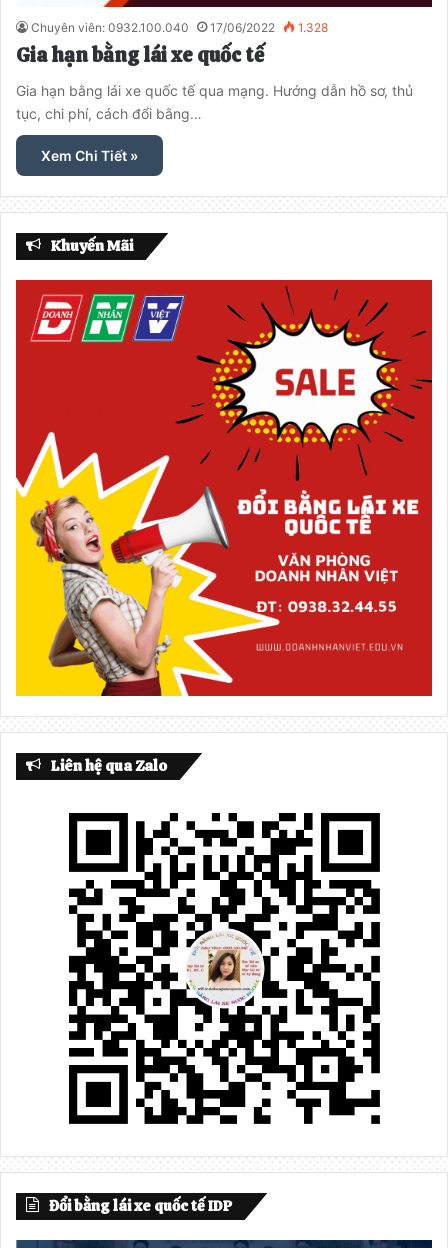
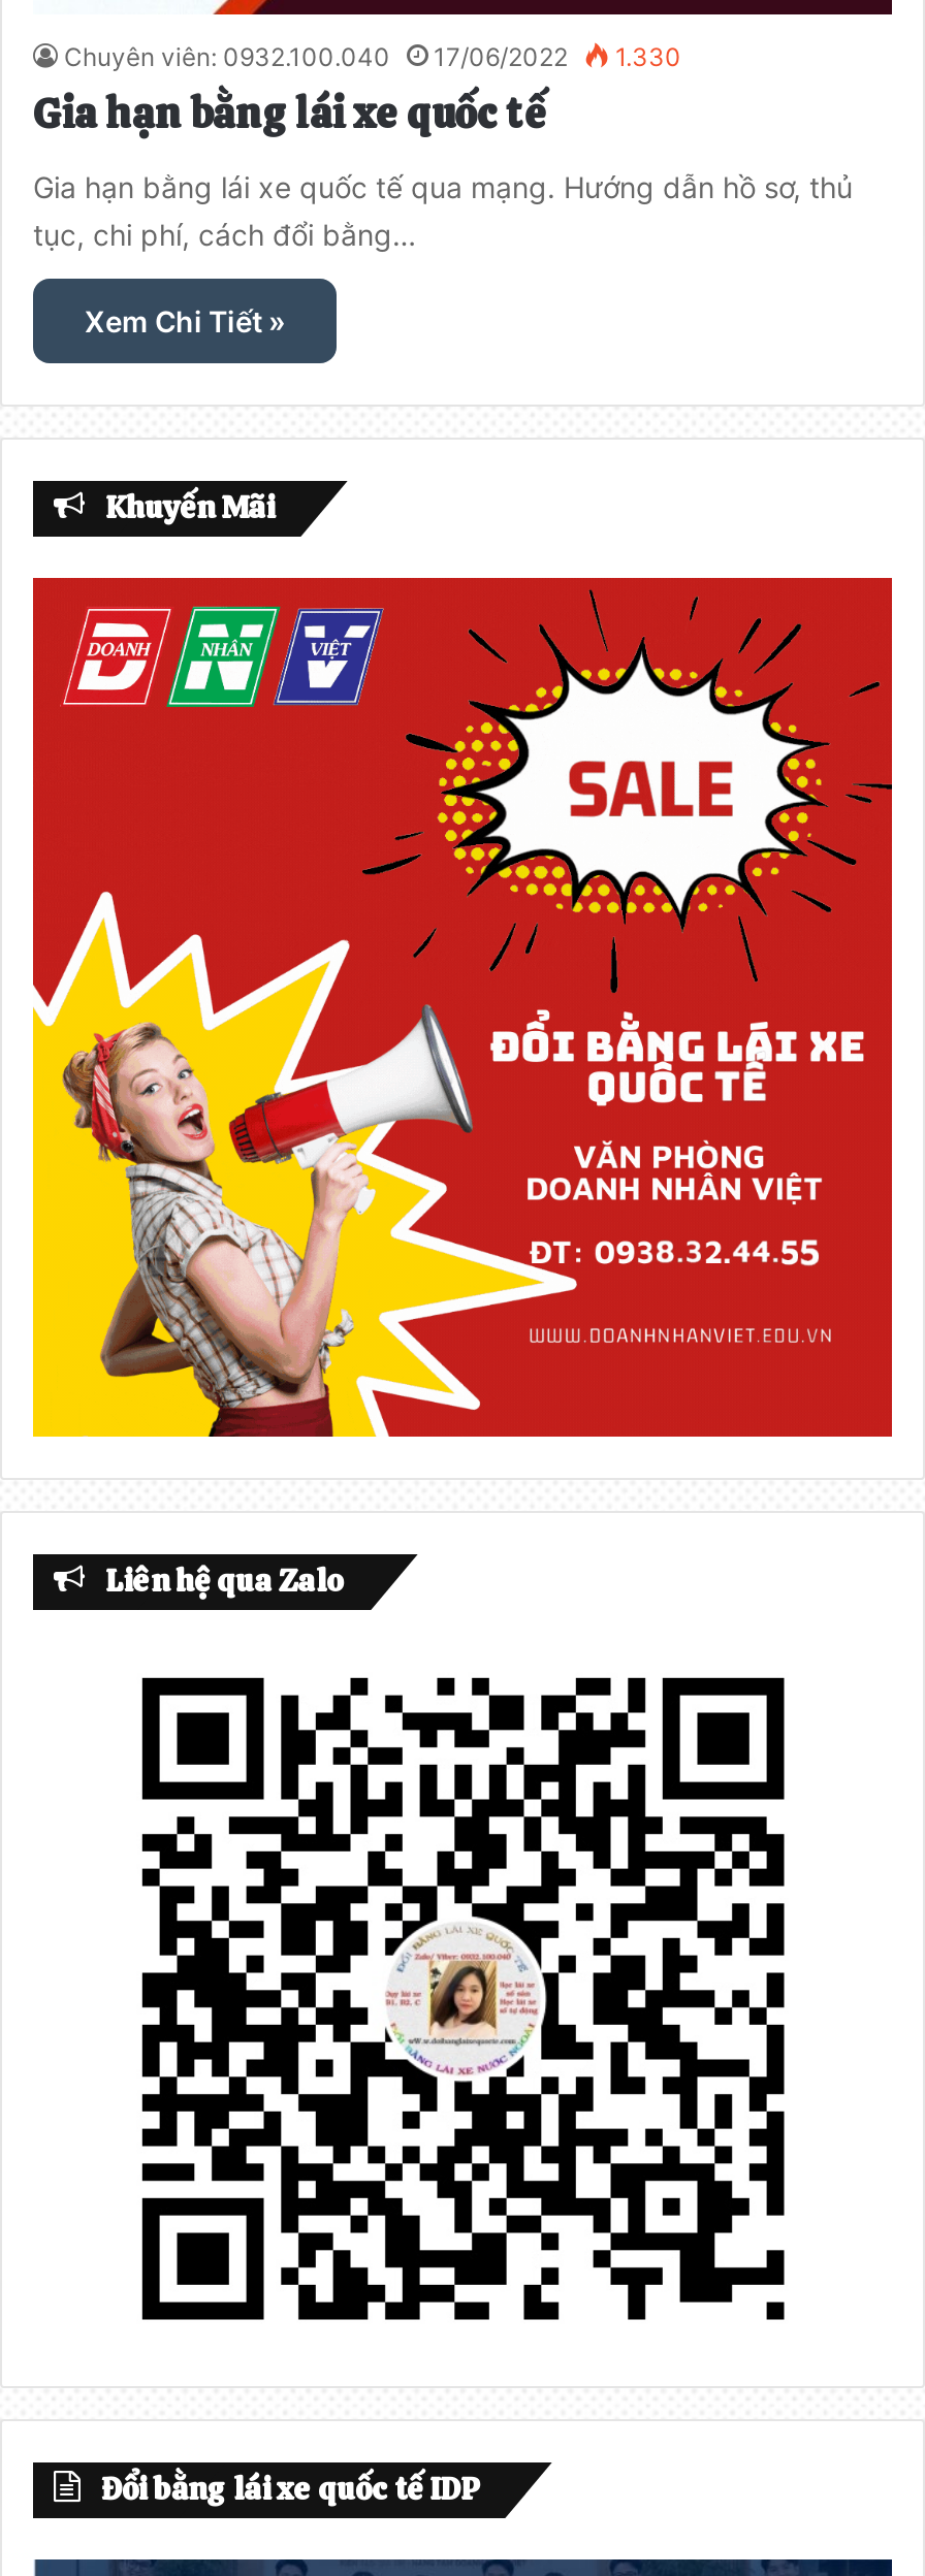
[31,20,328,35] Chuyên viên: 0932.100.040 17/06/2022 1.328 -> [64,42,681,73] Chuyên viên: 0932.100.040 17/06/2022 1.330

